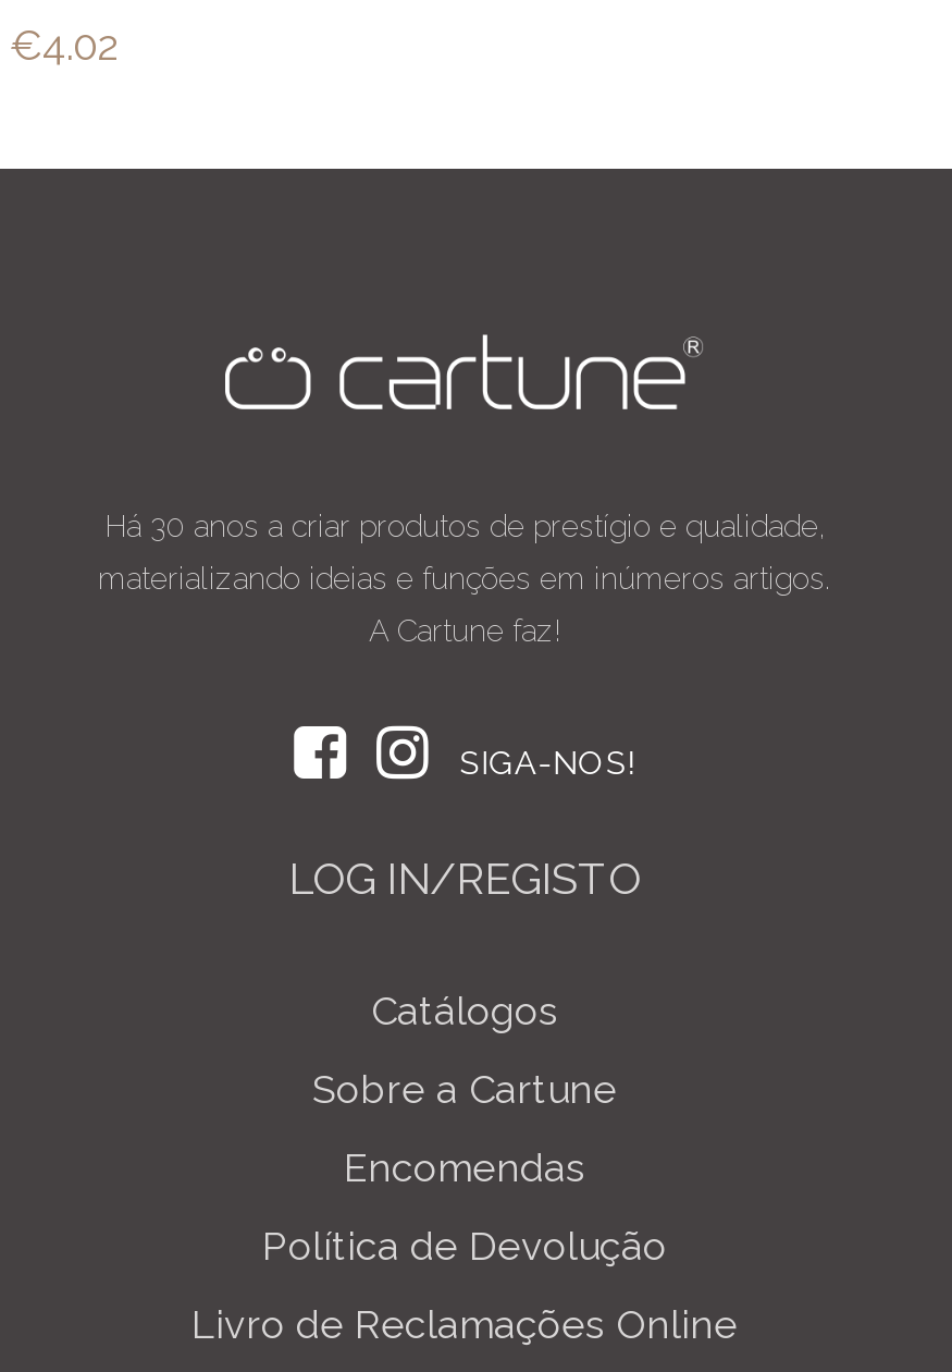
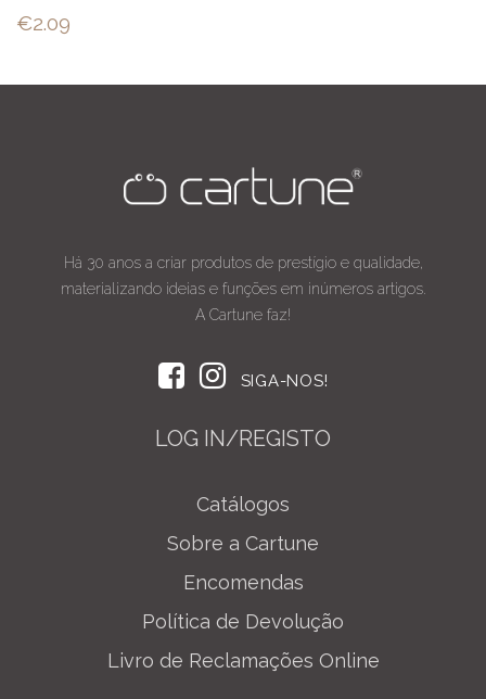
[10,21,119,69] €4.02 -> [16,11,71,35] €2.09

